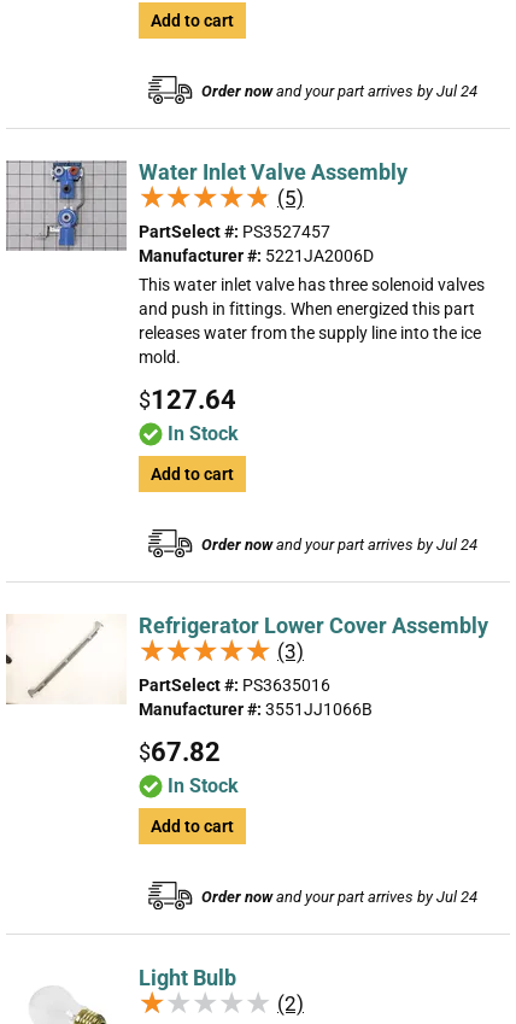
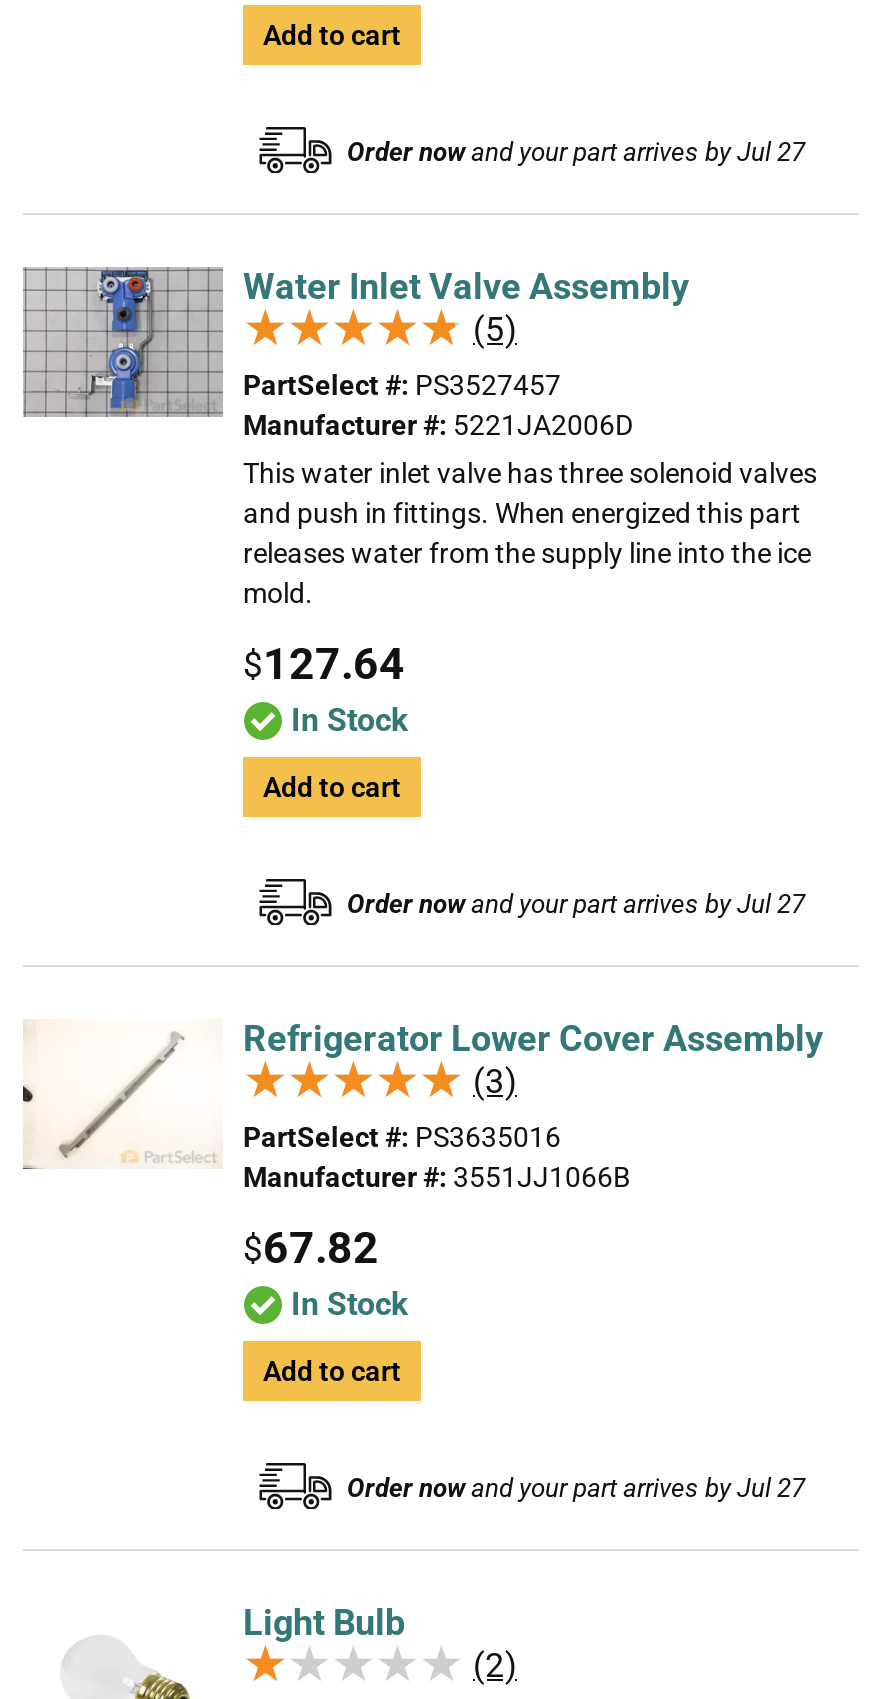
[201,82,477,100] Order now and your part arrives by Jul 24 -> [347,137,805,167] Order now and your part arrives by Jul 27
[201,536,477,554] Order now and your part arrives by Jul 24 -> [347,889,805,919] Order now and your part arrives by Jul 27
[201,888,477,906] Order now and your part arrives by Jul 24 -> [347,1473,805,1503] Order now and your part arrives by Jul 27

